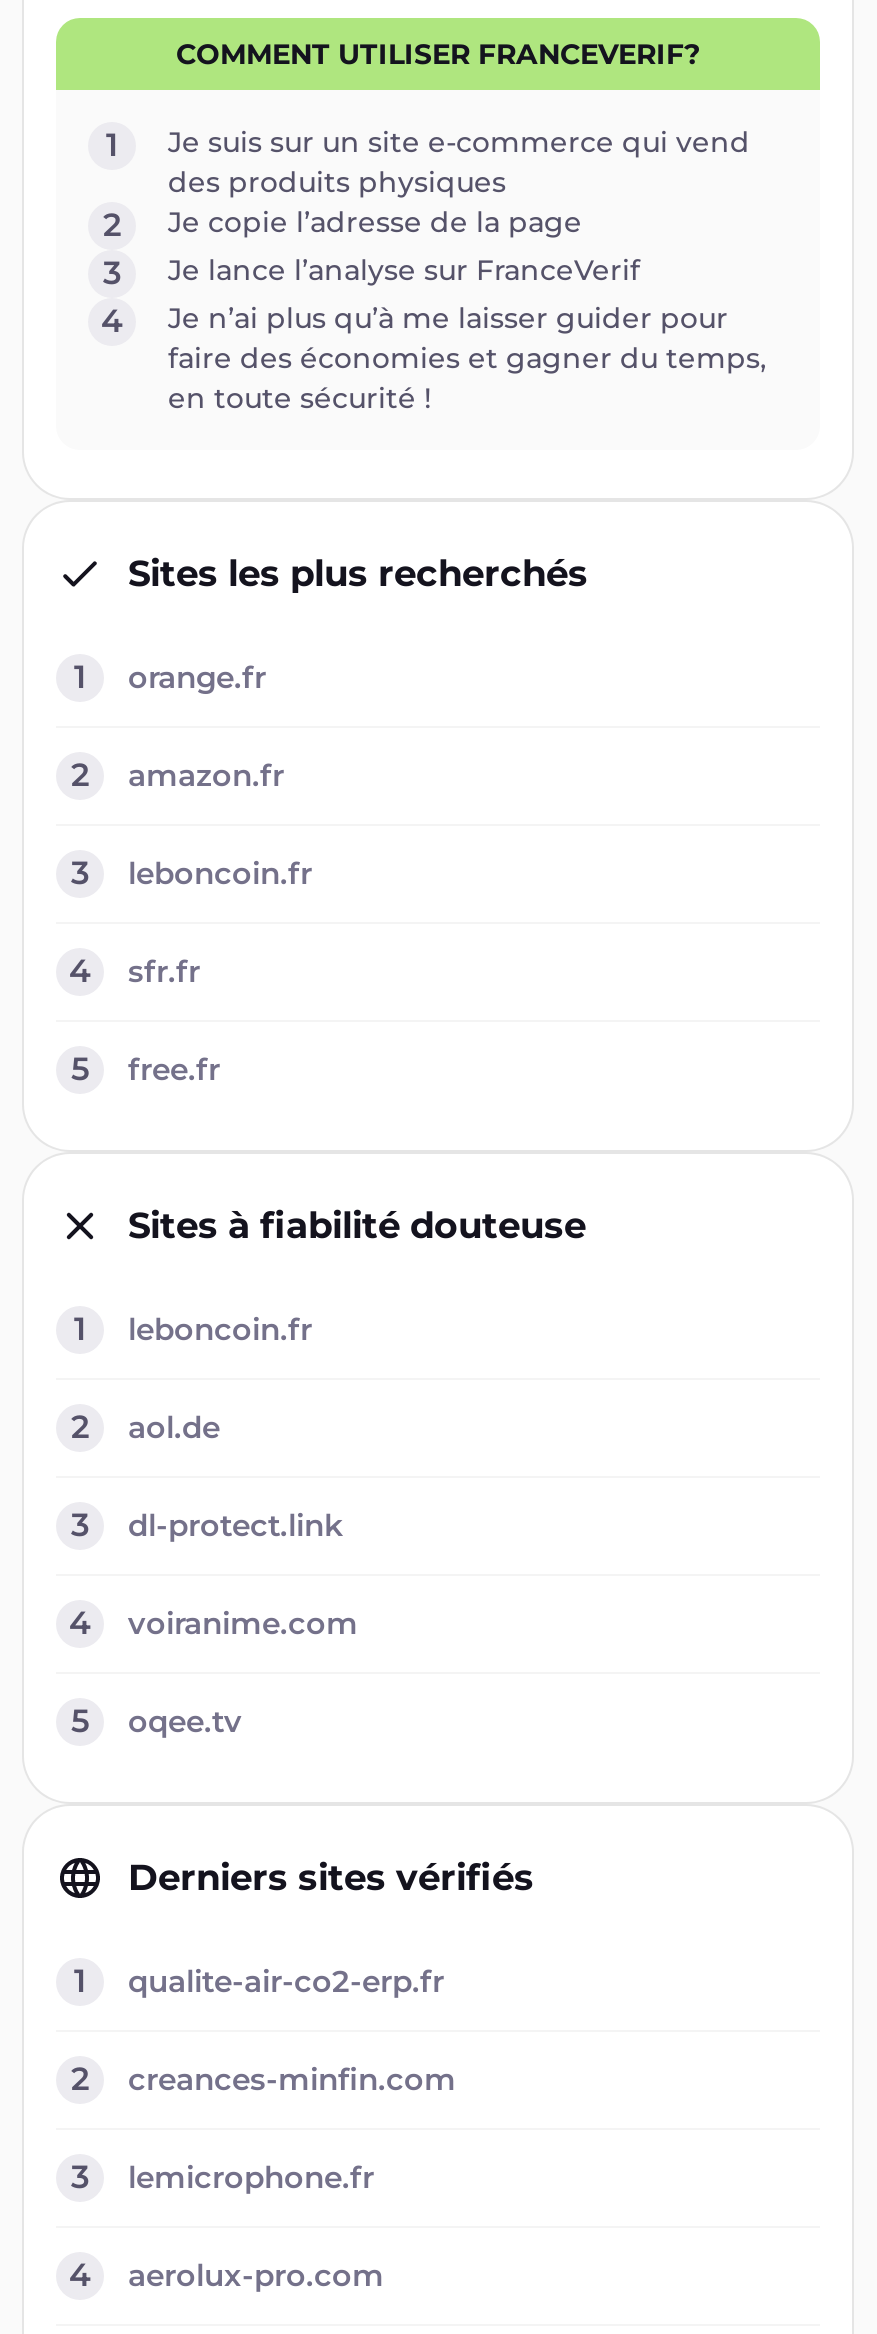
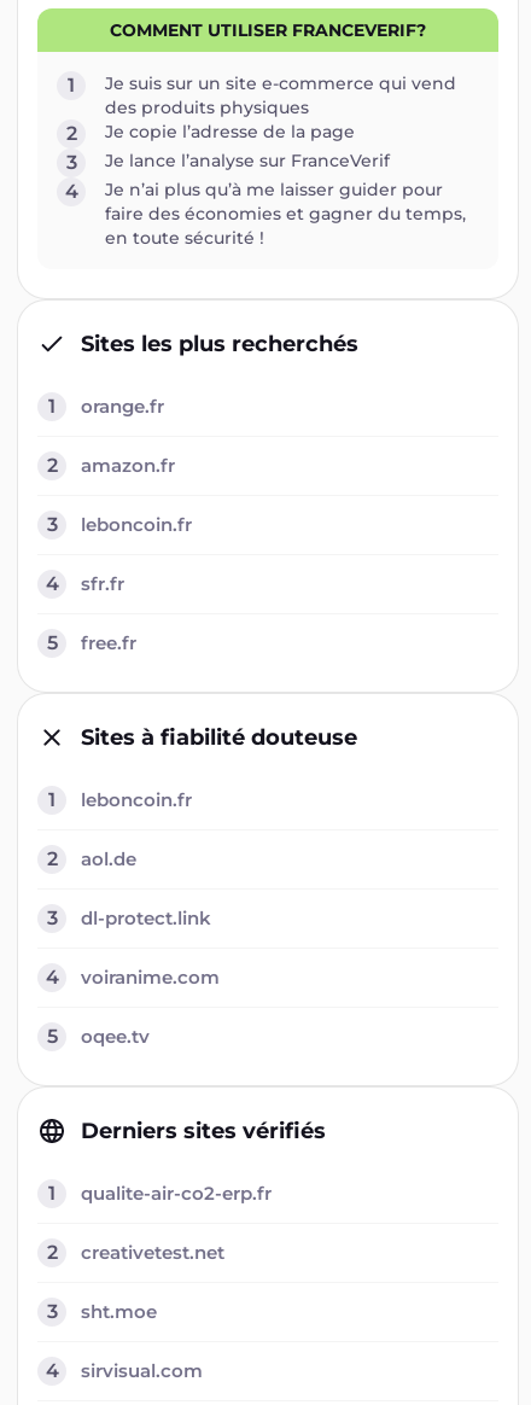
[128,2060,456,2098] creances-minfin.com -> [81,1241,224,1264] creativetest.net
[128,2158,374,2196] lemicrophone.fr -> [81,1300,157,1323] sht.moe
[128,2256,384,2294] aerolux-pro.com -> [81,1359,203,1382] sirvisual.com

